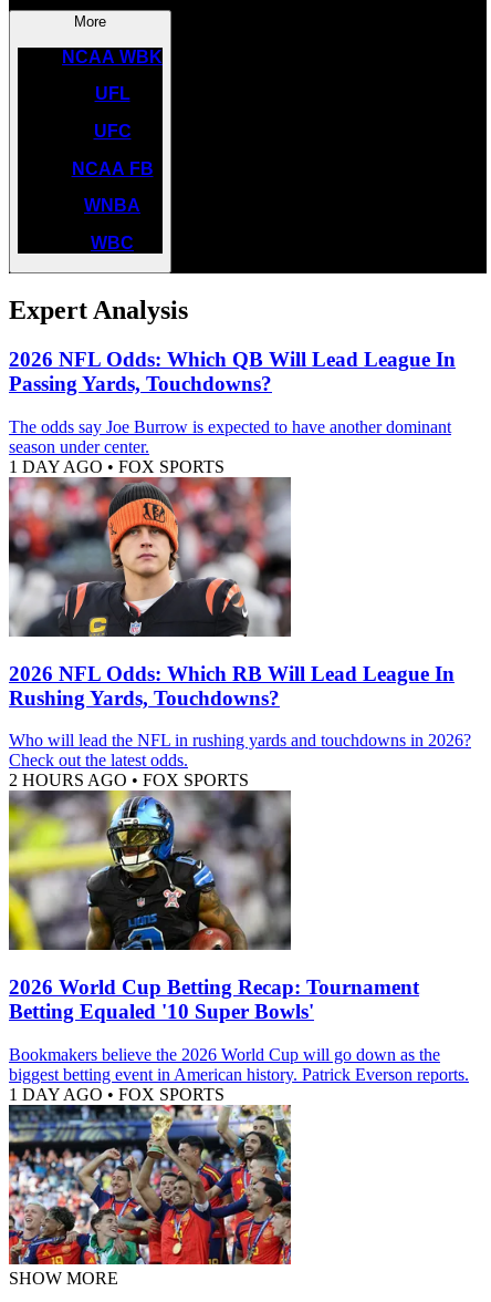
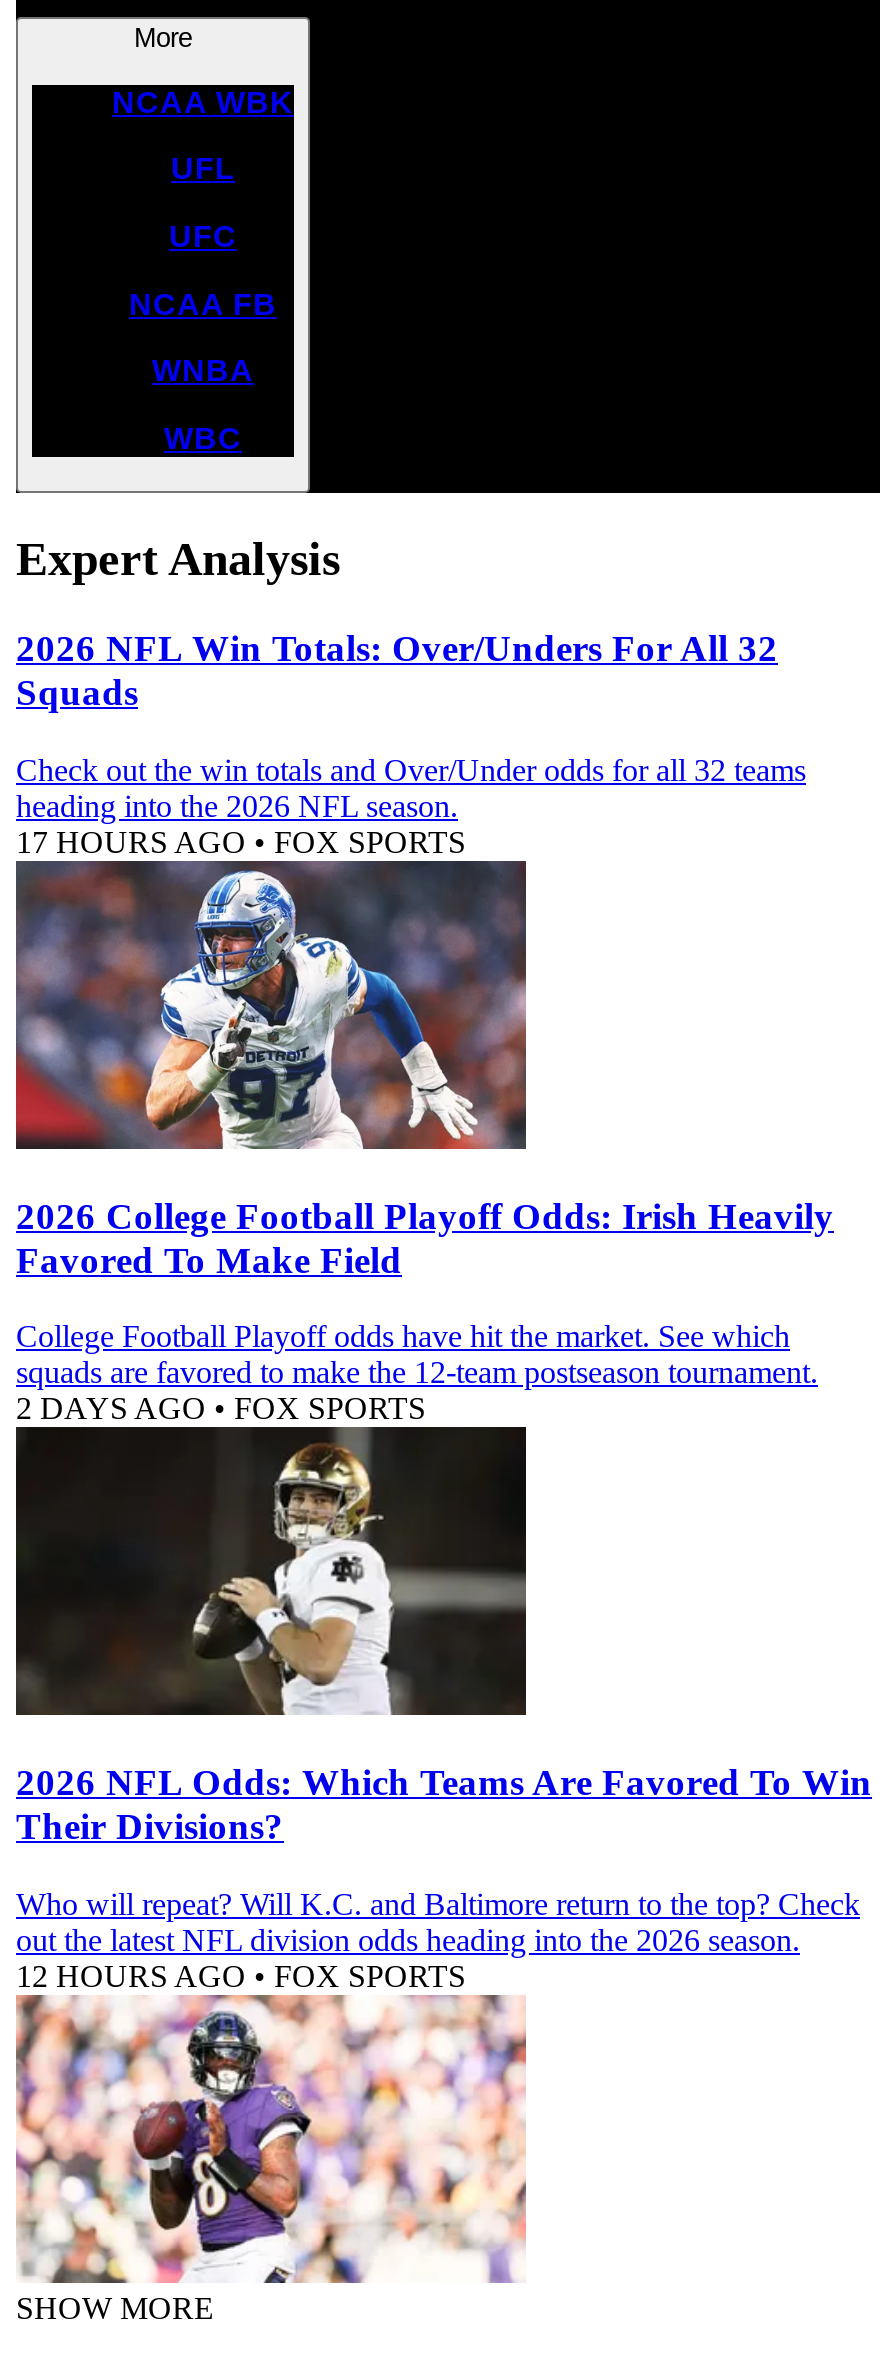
[9,348,456,395] 2026 NFL Odds: Which QB Will Lead League In | Passing Yards, Touchdowns? -> [16,627,778,713] 2026 NFL Win Totals: Over/Unders For All 32 | Squads
[9,417,451,476] The odds say Joe Burrow is expected to have another dominant | season under center. | 1 DAY AGO • FOX SPORTS -> [16,753,806,859] Check out the win totals and Over/Under odds for all 32 teams | heading into the 2026 NFL season. | 17 HOURS AGO • FOX SPORTS
[9,477,455,709] [image] | 2026 NFL Odds: Which RB Will Lead League In | Rushing Yards, Touchdowns? -> [14,863,834,1280] [image] | 2026 College Football Playoff Odds: Irish Heavily | Favored To Make Field
[9,731,471,790] Who will lead the NFL in rushing yards and touchdowns in 2026? | Check out the latest odds. | 2 HOURS AGO • FOX SPORTS -> [16,1320,818,1426] College Football Playoff odds have hit the market. See which | squads are favored to make the 12-team postseason tournament. | 2 DAYS AGO • FOX SPORTS
[8,790,419,1023] [image] | 2026 World Cup Betting Recap: Tournament | Betting Equaled '10 Super Bowls' -> [14,1427,872,1847] [image] | 2026 NFL Odds: Which Teams Are Favored To Win | Their Divisions?
[9,1045,469,1104] Bookmakers believe the 2026 World Cup will go down as the | biggest betting event in American history. Patrick Everson reports. | 1 DAY AGO • FOX SPORTS -> [16,1887,860,1993] Who will repeat? Will K.C. and Baltimore return to the top? Check | out the latest NFL division odds heading into the 2026 season. | 12 HOURS AGO • FOX SPORTS
[8,1104,292,1265] [image] -> [16,1997,526,2285] [image]

